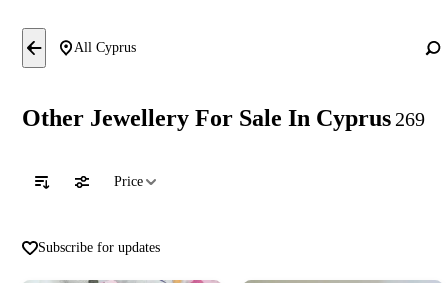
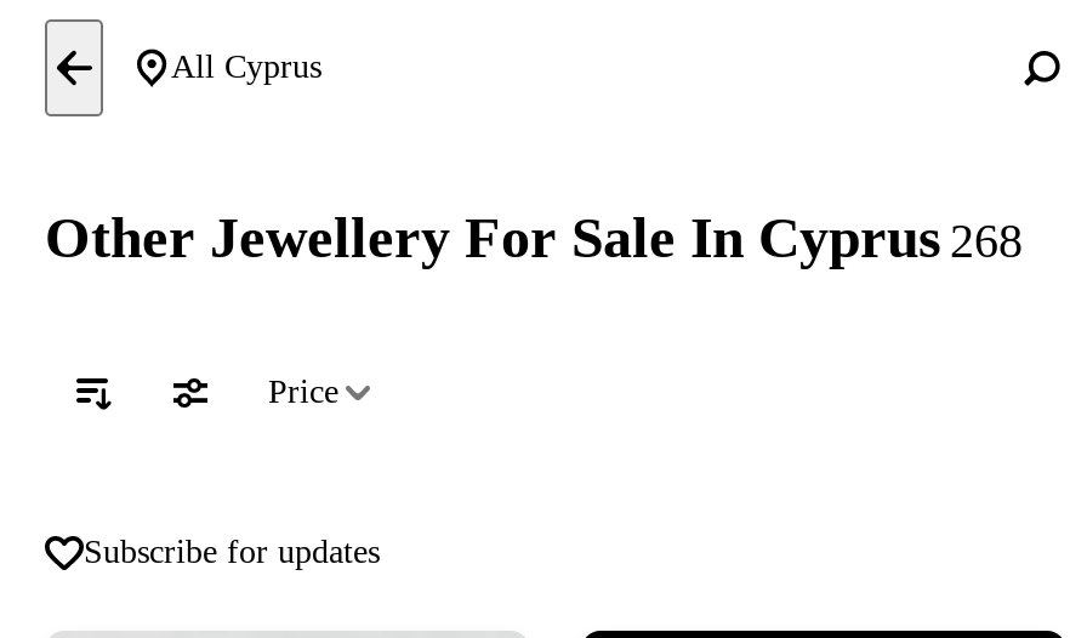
[22,105,425,131] Other Jewellery For Sale In Cyprus 269 -> [45,206,1023,269] Other Jewellery For Sale In Cyprus 268

